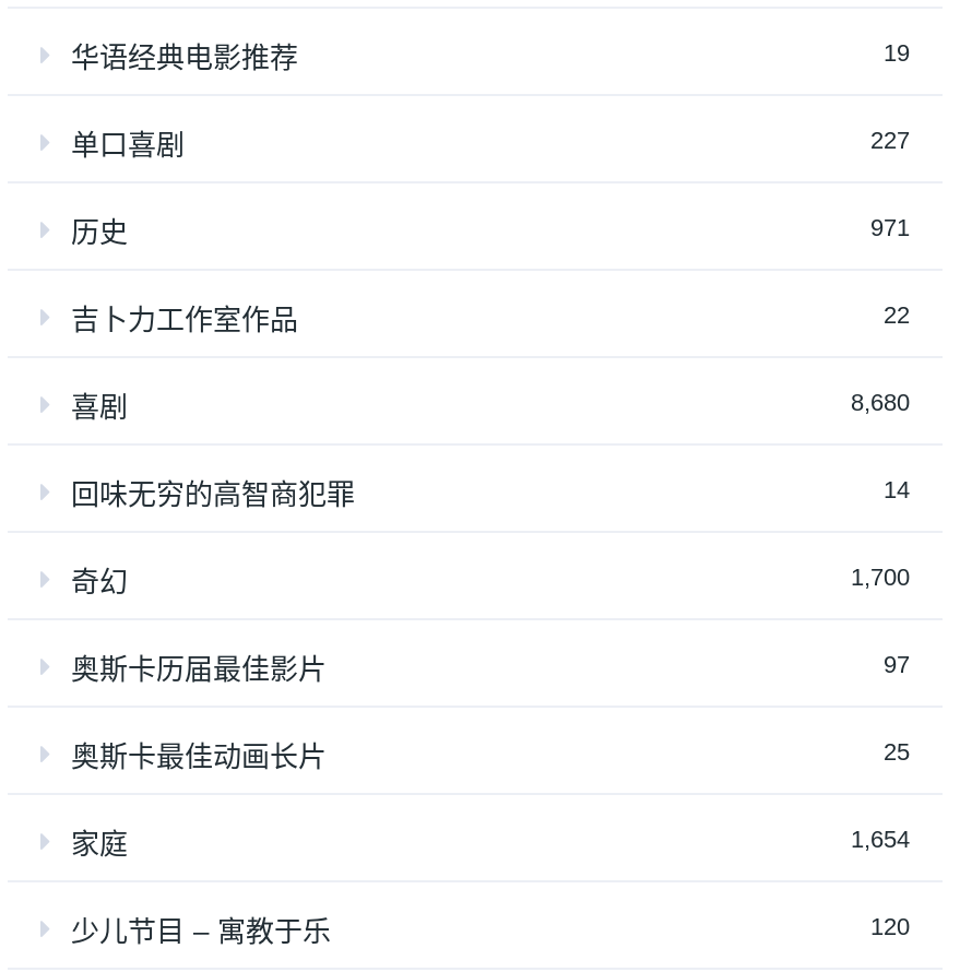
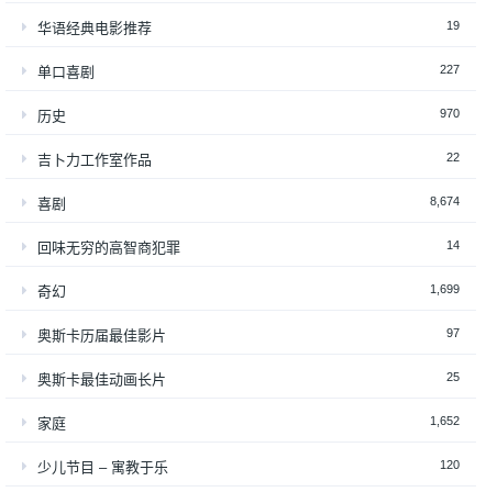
[870,214,910,240] 971 -> [440,106,460,120] 970
[851,389,910,415] 8,680 -> [430,194,460,207] 8,674
[851,563,910,590] 1,700 -> [430,282,460,295] 1,699
[851,825,910,852] 1,654 -> [430,414,460,427] 1,652

